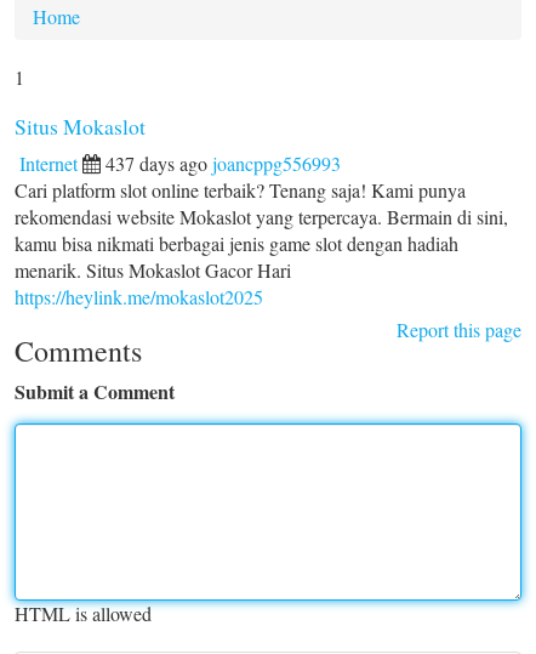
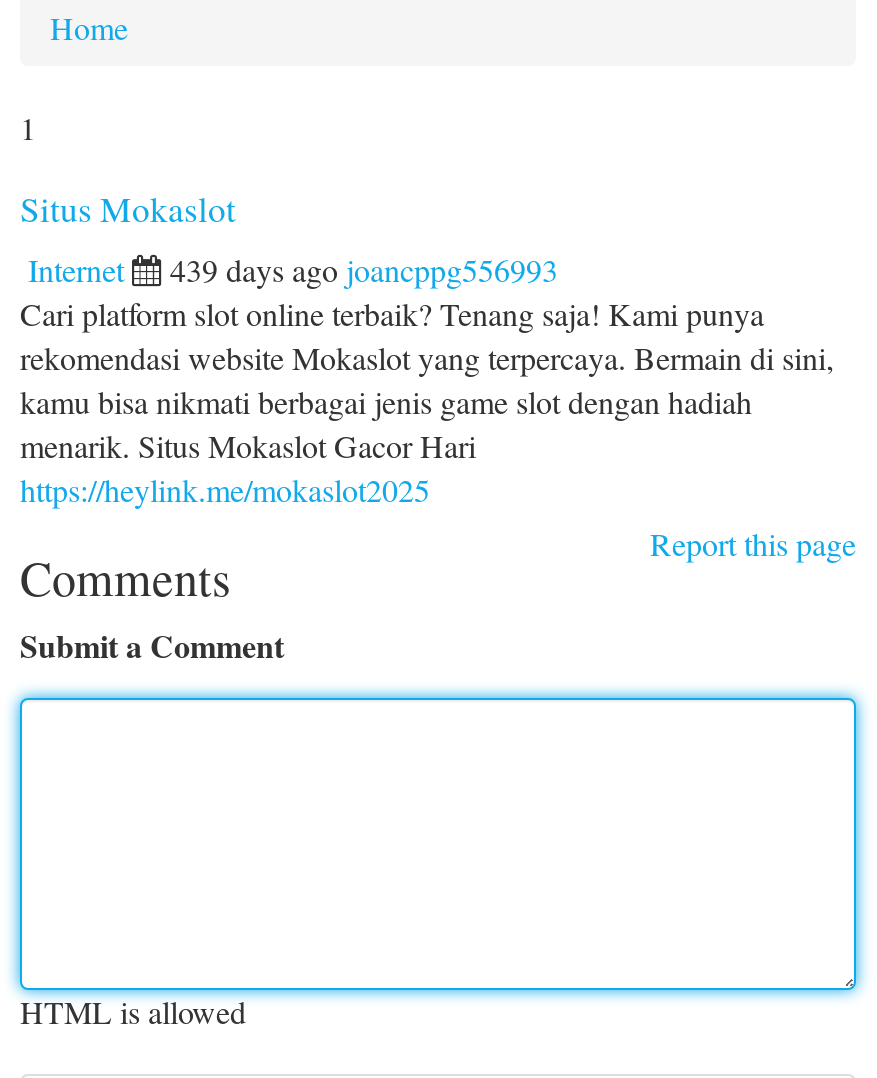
[106,150,341,176] 437 days ago joancppg556993 -> [170,248,558,290] 439 days ago joancppg556993

